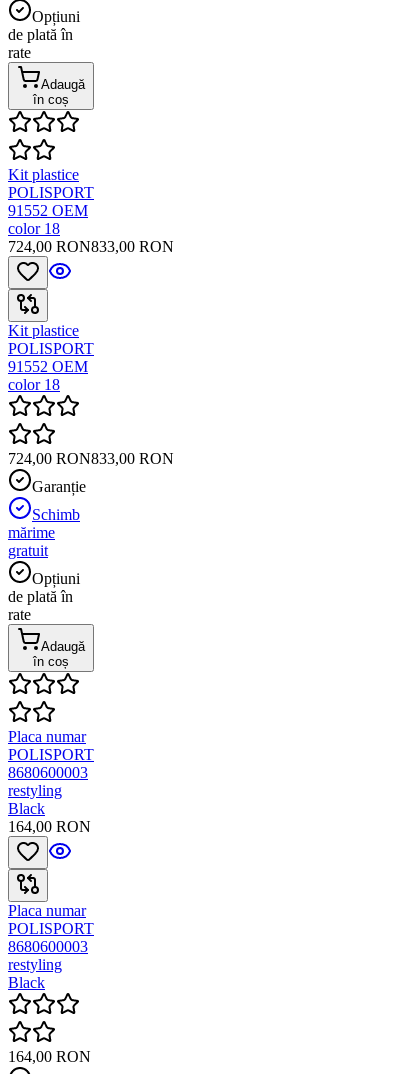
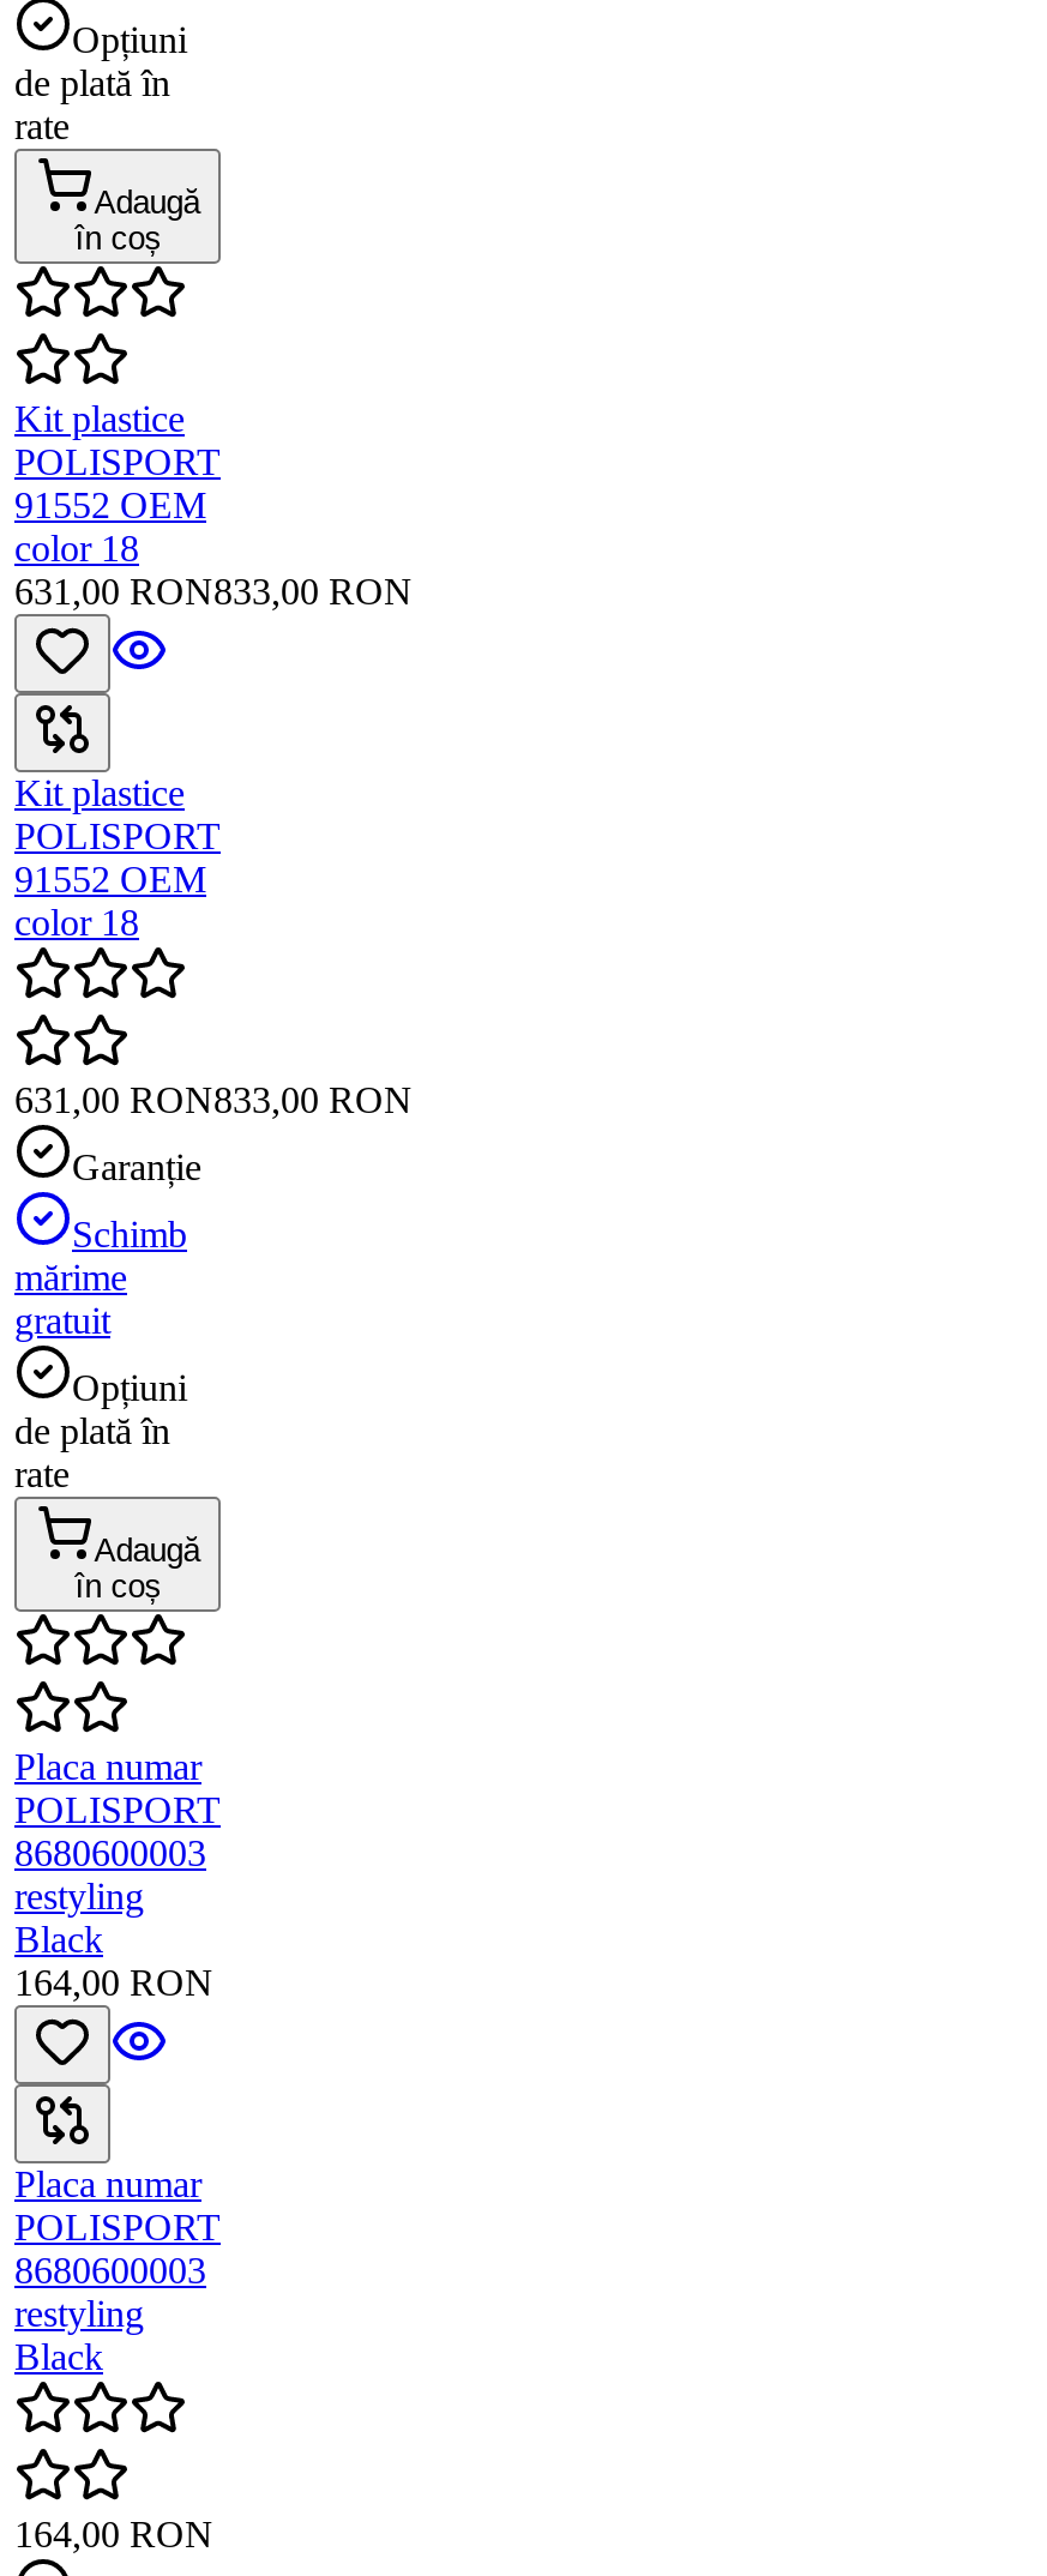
[8,238,174,255] 724,00 RON833,00 RON -> [14,572,413,613] 631,00 RON833,00 RON
[8,450,174,467] 724,00 RON833,00 RON -> [14,1081,413,1121] 631,00 RON833,00 RON

